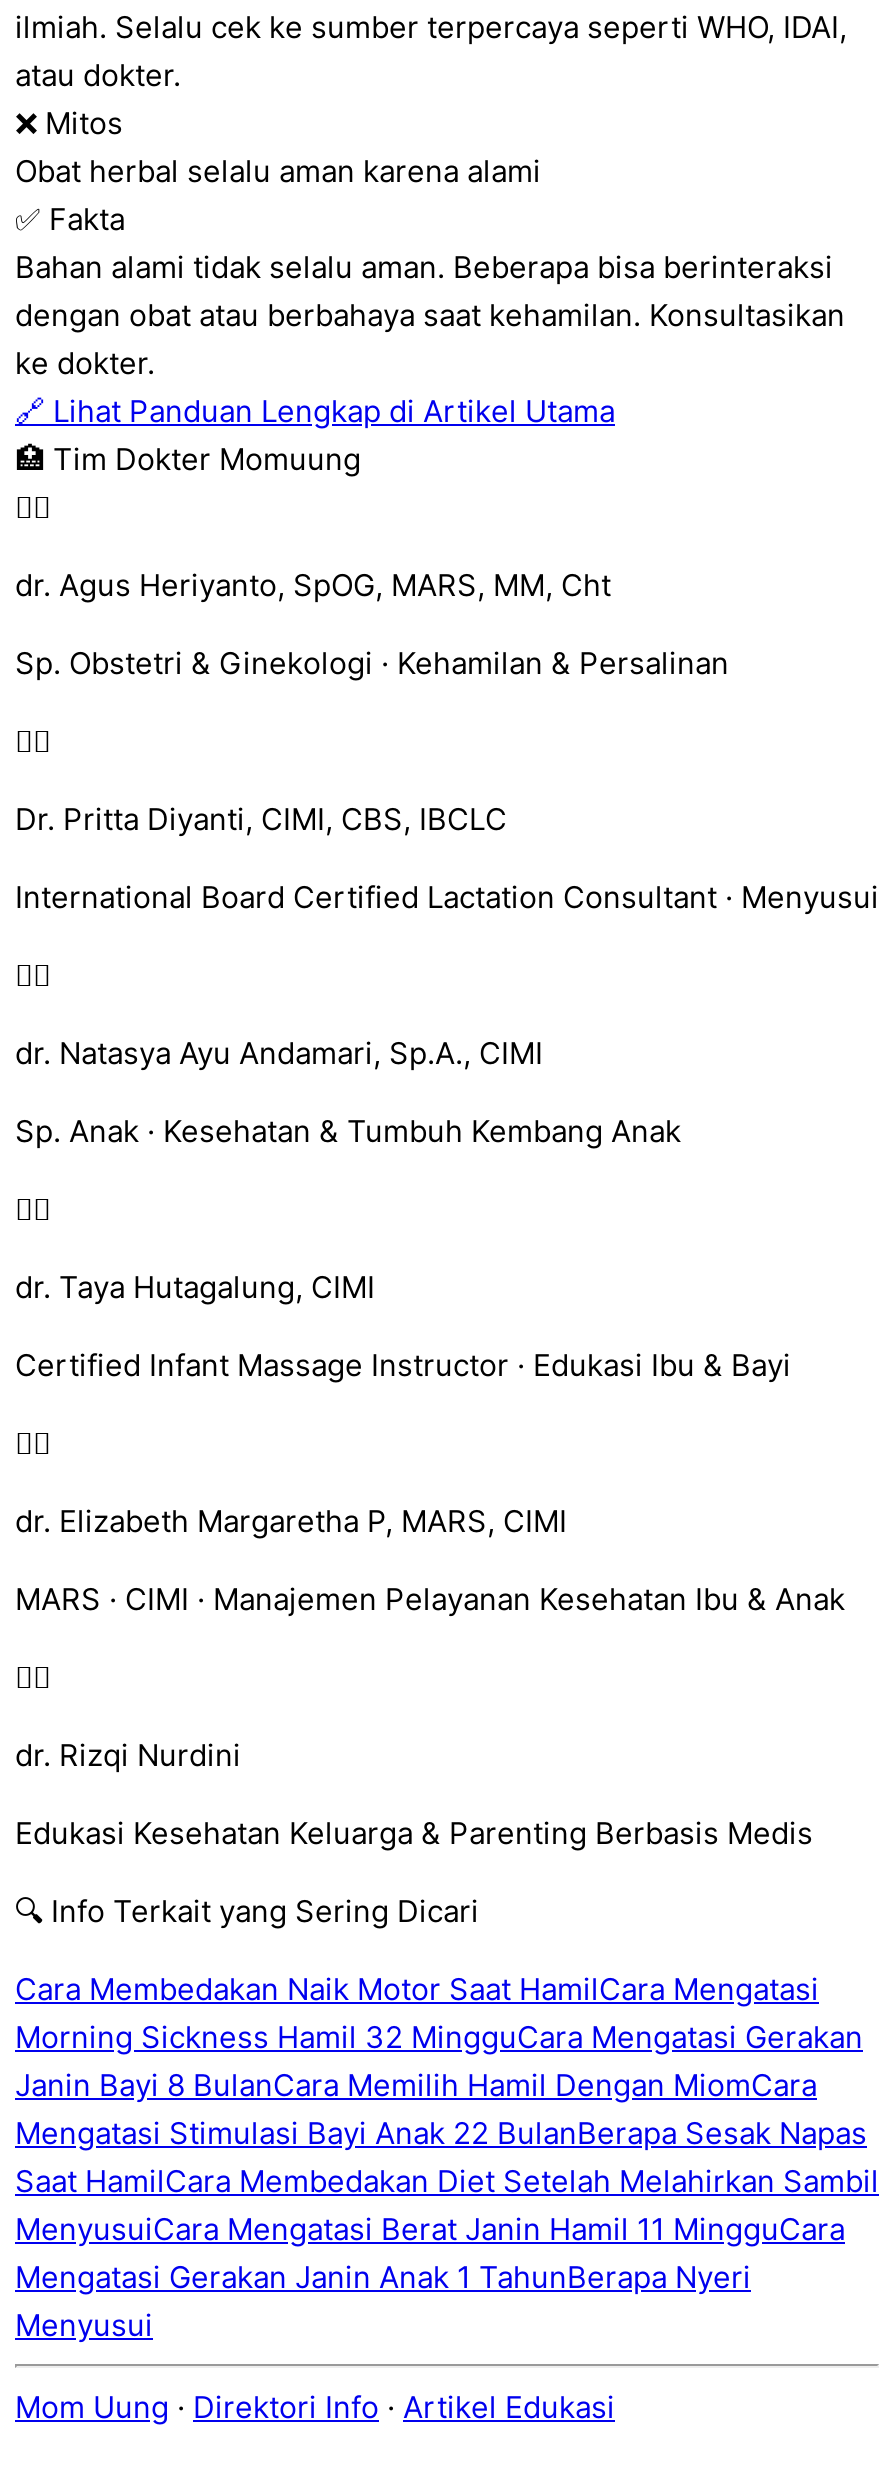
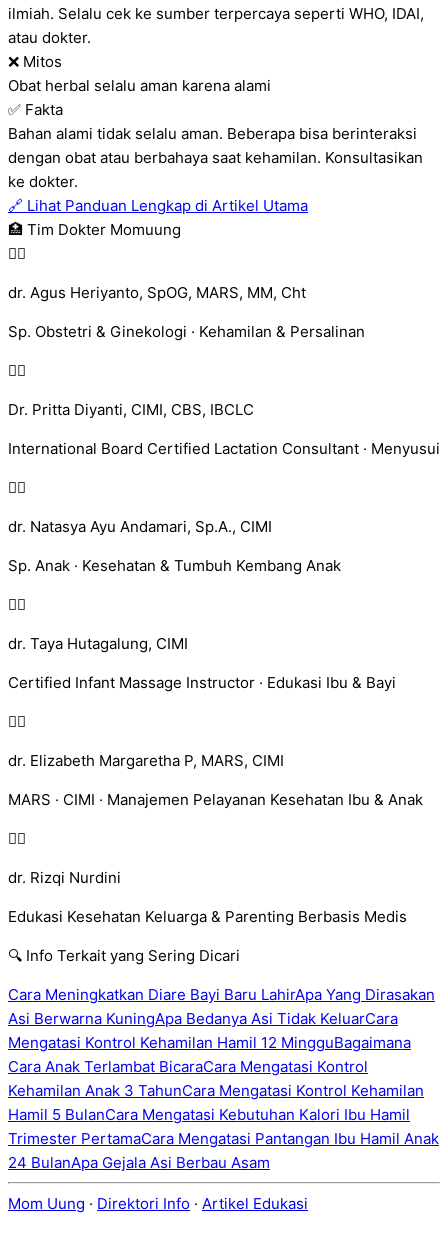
[15,1969,879,2343] Cara Membedakan Naik Motor Saat HamilCara Mengatasi | Morning Sickness Hamil 32 MingguCara Mengatasi Gerakan | Janin Bayi 8 BulanCara Memilih Hamil Dengan MiomCara | Mengatasi Stimulasi Bayi Anak 22 BulanBerapa Sesak Napas | Saat HamilCara Membedakan Diet Setelah Melahirkan Sambil | MenyusuiCara Mengatasi Berat Janin Hamil 11 MingguCara | Mengatasi Gerakan Janin Anak 1 TahunBerapa Nyeri | Menyusui -> [8,985,439,1172] Cara Meningkatkan Diare Bayi Baru LahirApa Yang Dirasakan | Asi Berwarna KuningApa Bedanya Asi Tidak KeluarCara | Mengatasi Kontrol Kehamilan Hamil 12 MingguBagaimana | Cara Anak Terlambat BicaraCara Mengatasi Kontrol | Kehamilan Anak 3 TahunCara Mengatasi Kontrol Kehamilan | Hamil 5 BulanCara Mengatasi Kebutuhan Kalori Ibu Hamil | Trimester PertamaCara Mengatasi Pantangan Ibu Hamil Anak | 24 BulanApa Gejala Asi Berbau Asam

